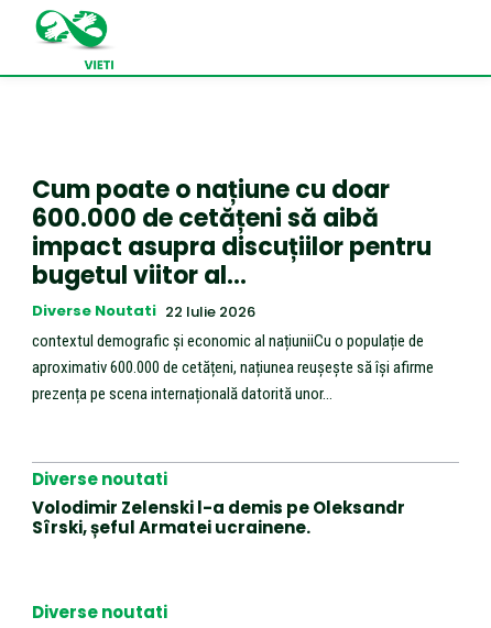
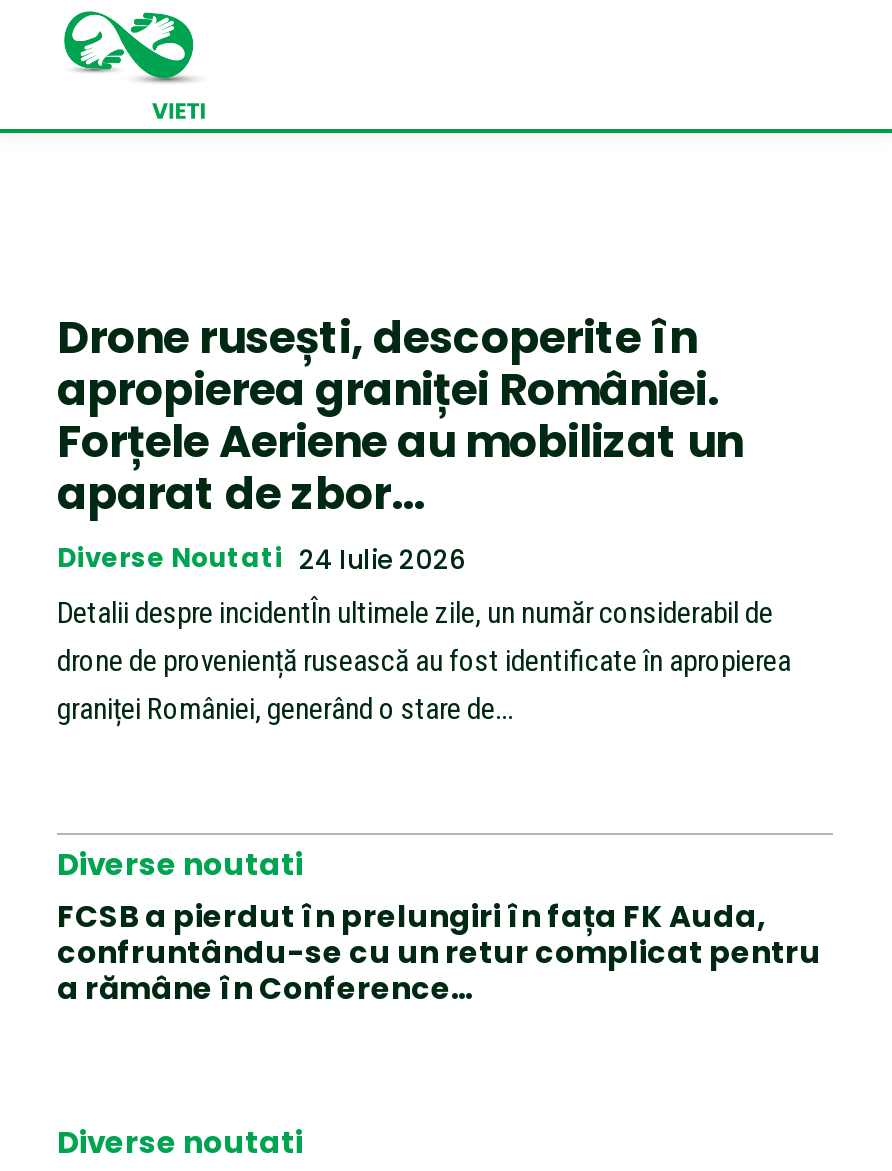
[32,173,434,404] Cum poate o națiune cu doar | 600.000 de cetățeni să aibă | impact asupra discuțiilor pentru | bugetul viitor al… | Diverse Noutati 22 Iulie 2026 | contextul demografic și economic al națiuniiCu o populație de | aproximativ 600.000 de cetățeni, națiunea reușește să își afirme | prezența pe scena internațională datorită unor... -> [57,307,791,727] Drone rusești, descoperite în | apropierea graniței României. | Forțele Aeriene au mobilizat un | aparat de zbor… | Diverse Noutati 24 Iulie 2026 | Detalii despre incidentÎn ultimele zile, un număr considerabil de | drone de proveniență rusească au fost identificate în apropierea | graniței României, generând o stare de...
[32,496,405,539] Volodimir Zelenski l-a demis pe Oleksandr | Sîrski, șeful Armatei ucrainene. -> [57,895,821,1009] FCSB a pierdut în prelungiri în fața FK Auda, | confruntându-se cu un retur complicat pentru | a rămâne în Conference…

